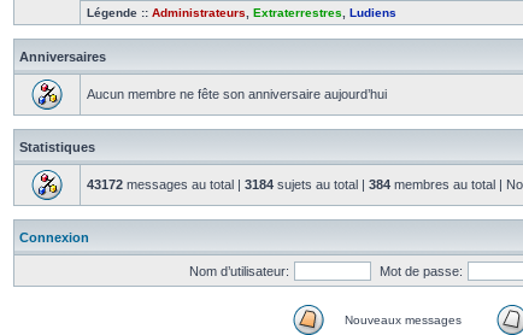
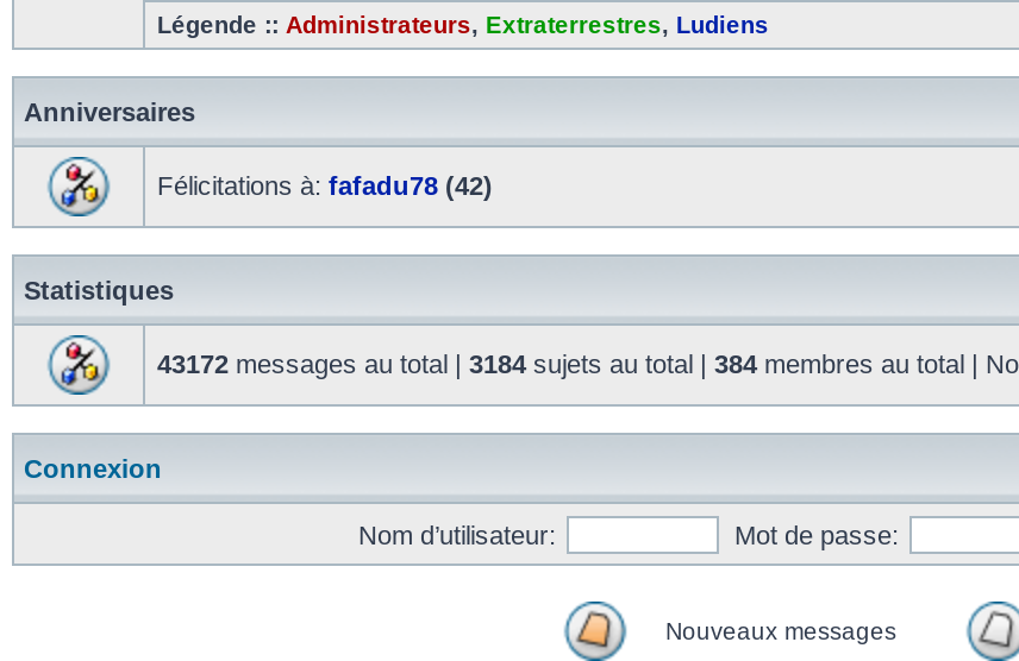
[87,87,387,101] Aucun membre ne fête son anniversaire aujourd’hui -> [157,171,493,200] Félicitations à: fafadu78 (42)

